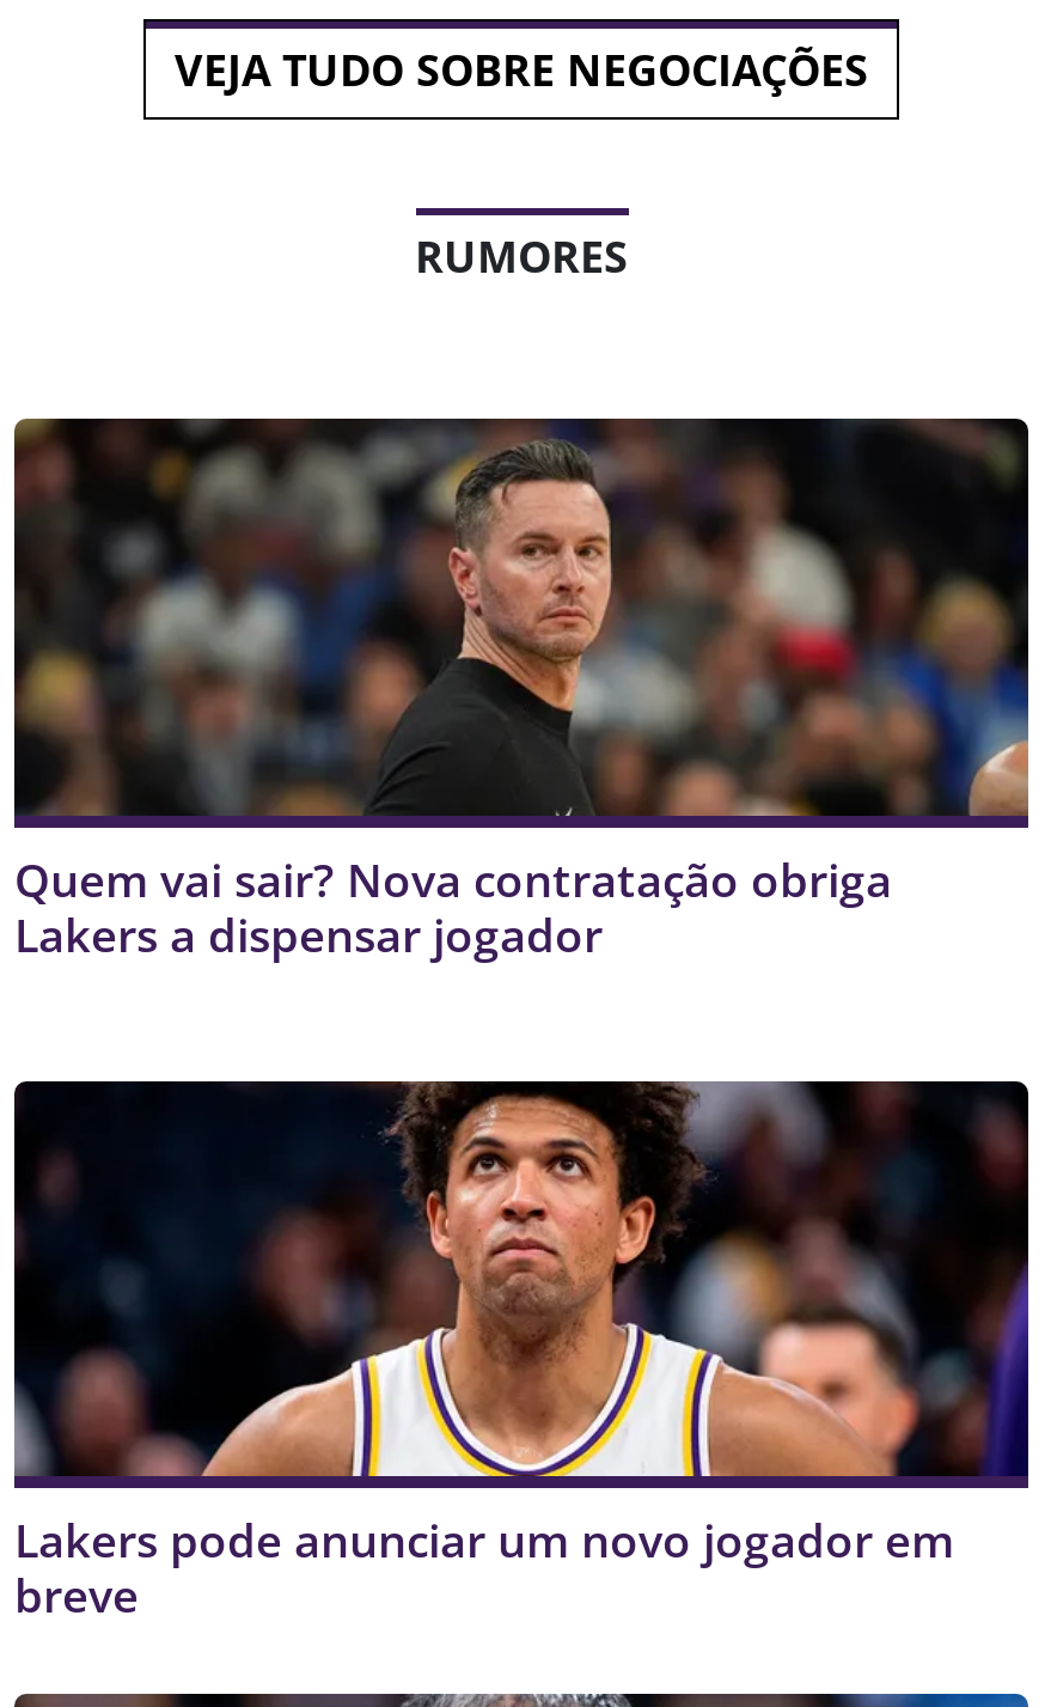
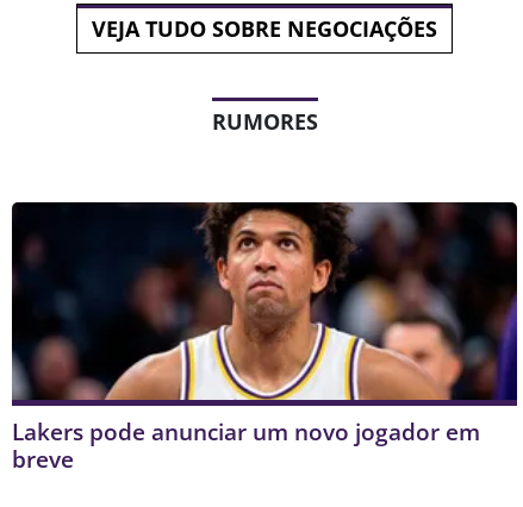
[12,416,1031,965] [image] | Quem vai sair? Nova contratação obriga | Lakers a dispensar jogador -> none

